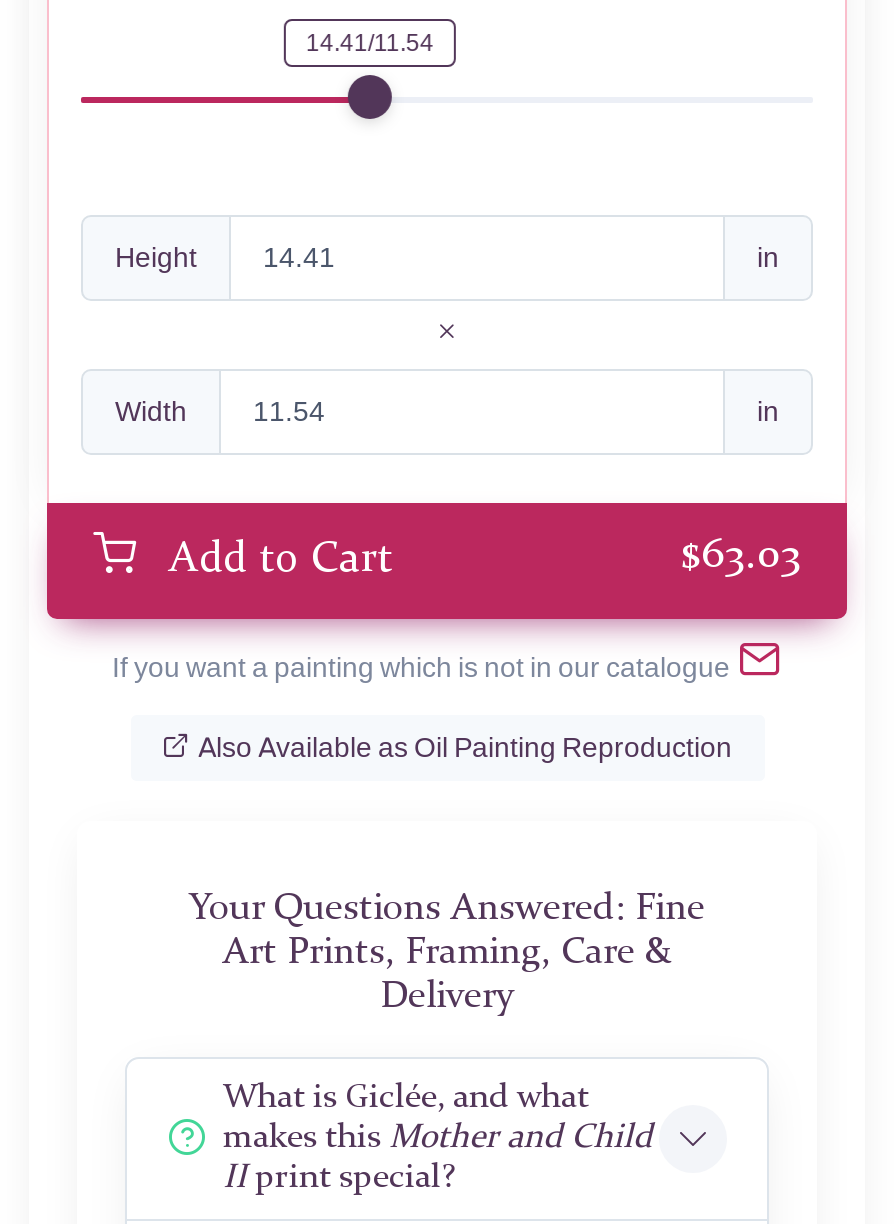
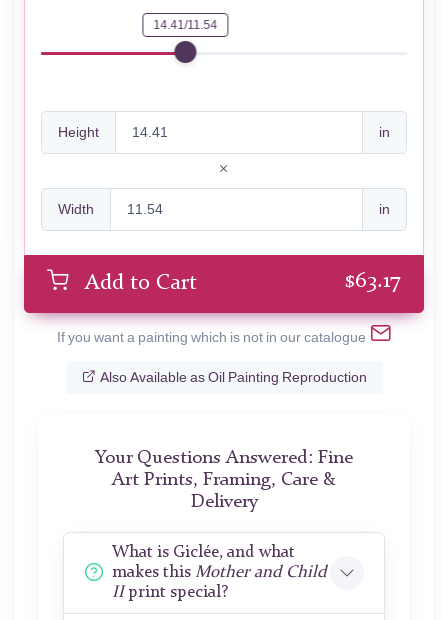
[681,536,801,578] $63.03 -> [345,271,401,292] $63.17

